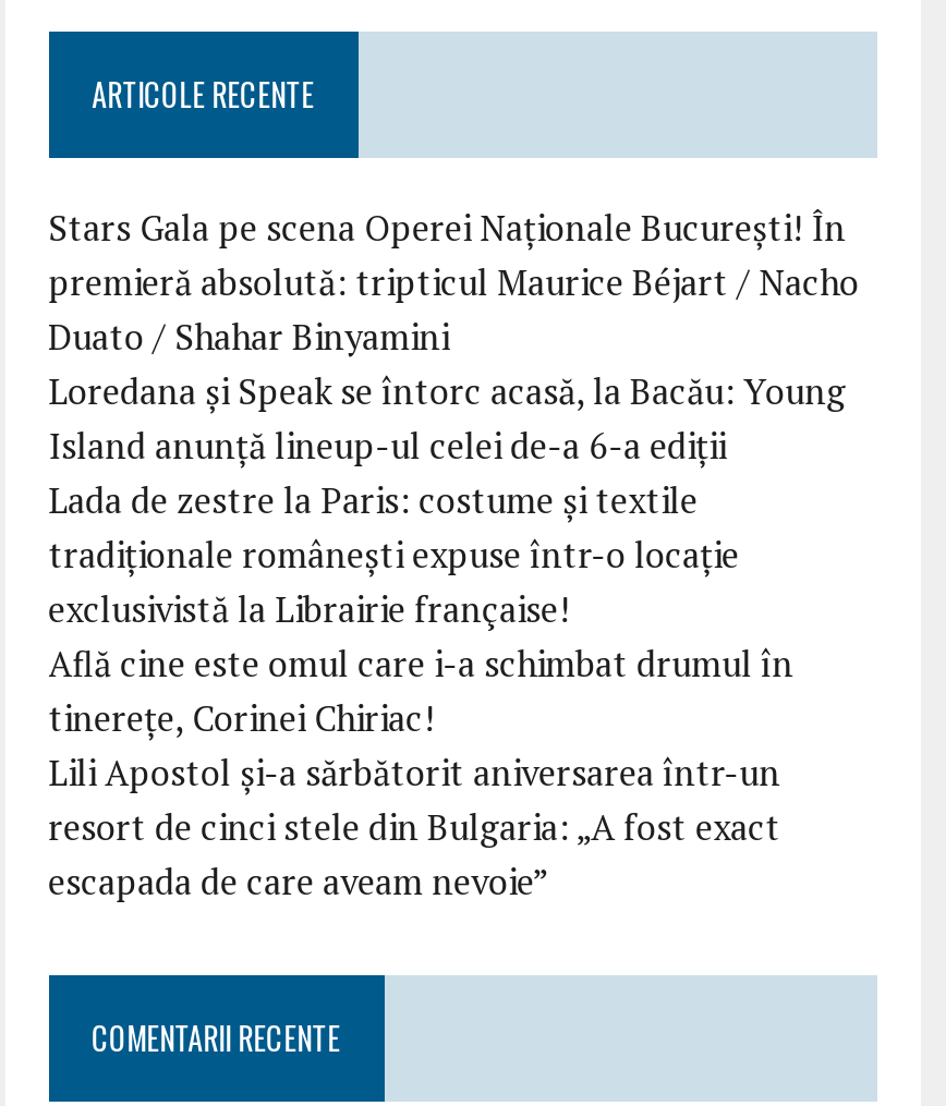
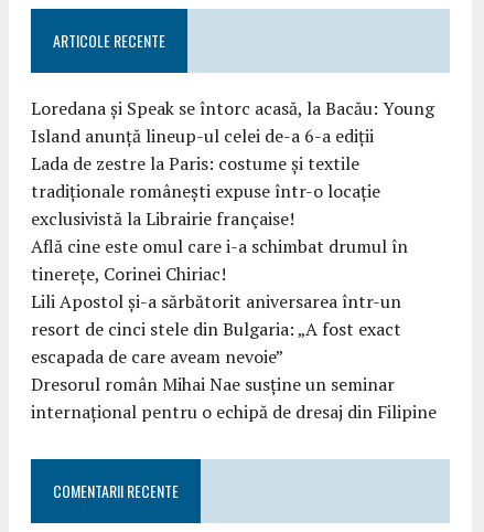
[48,204,859,361] Stars Gala pe scena Operei Naționale București! În | premieră absolută: tripticul Maurice Béjart / Nacho | Duato / Shahar Binyamini -> none
moved [48,367,846,906] -> [30,96,434,369]: Loredana și Speak se întorc acasă, la Bacău: Young | Island anunță lineup-ul celei de-a 6-a ediții | Lada de zestre la Paris: costume și textile | ... | resort de cinci stele din Bulgaria: „A fost exact | escapada de care aveam nevoie”
none -> [30,372,436,424] Dresorul român Mihai Nae susține un seminar | internațional pentru o echipă de dresaj din Filipine

